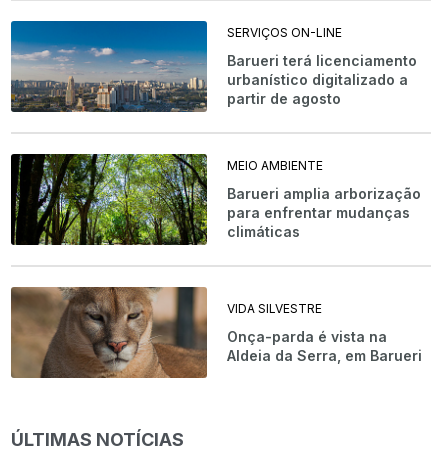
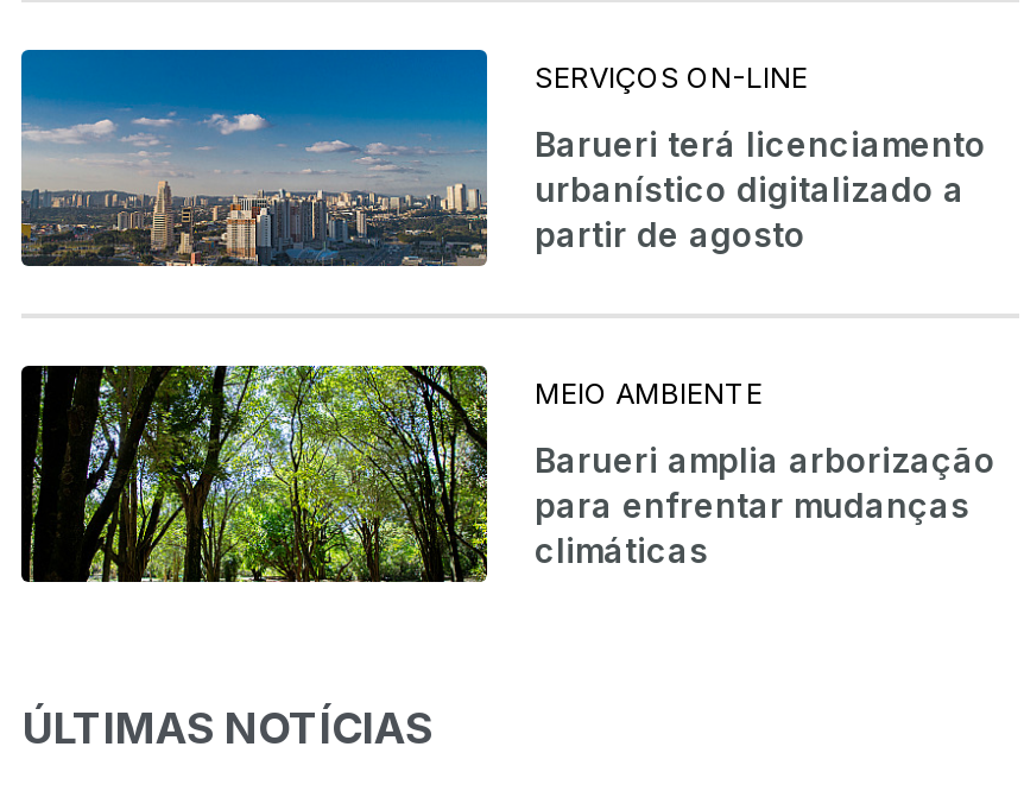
[10,286,422,379] [image] | VIDA SILVESTRE | Onça-parda é vista na | Aldeia da Serra, em Barueri -> none

